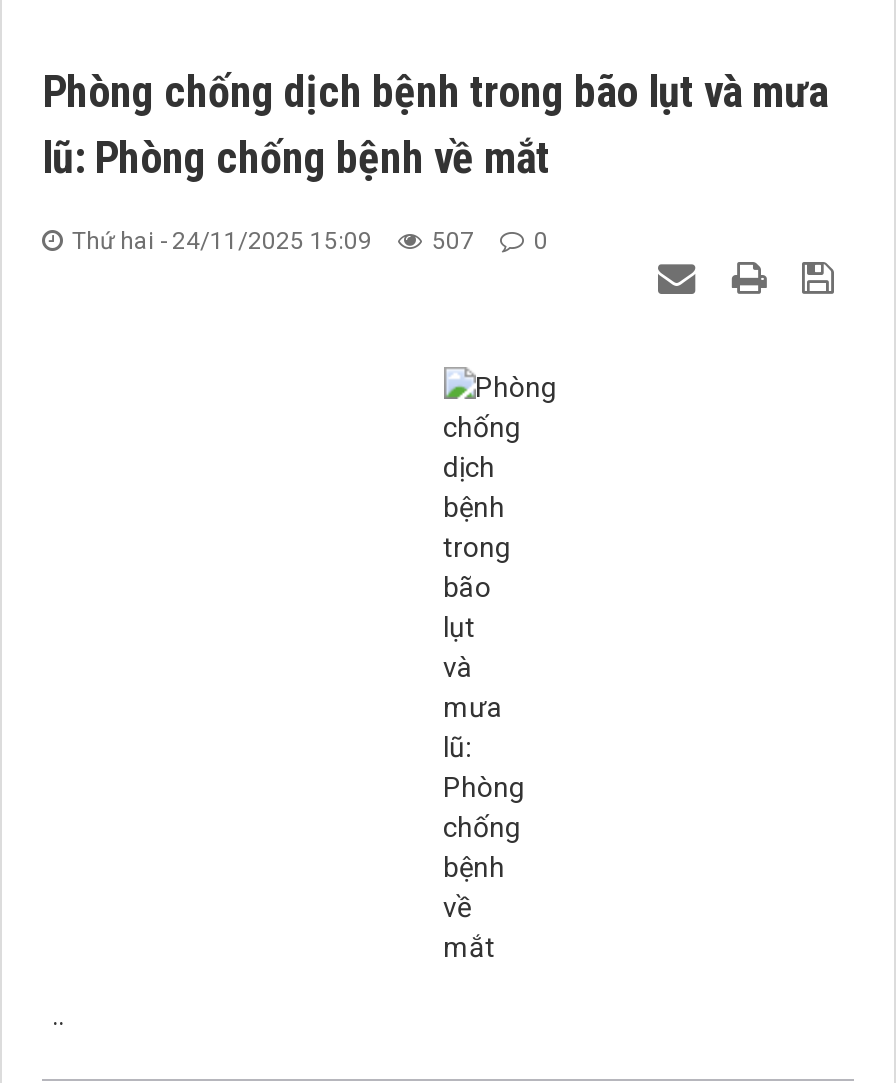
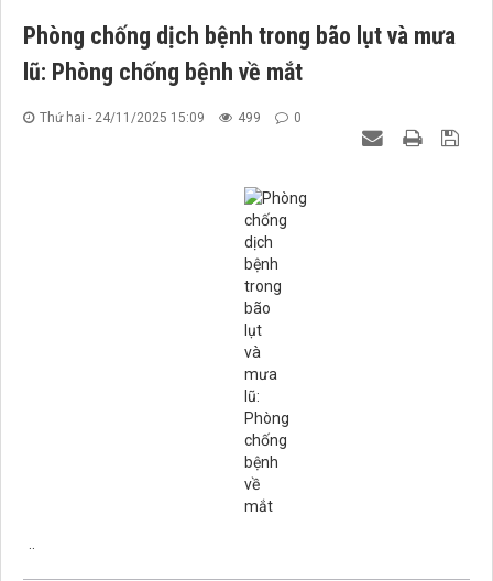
[432,227,474,255] 507 -> [238,110,261,125] 499

